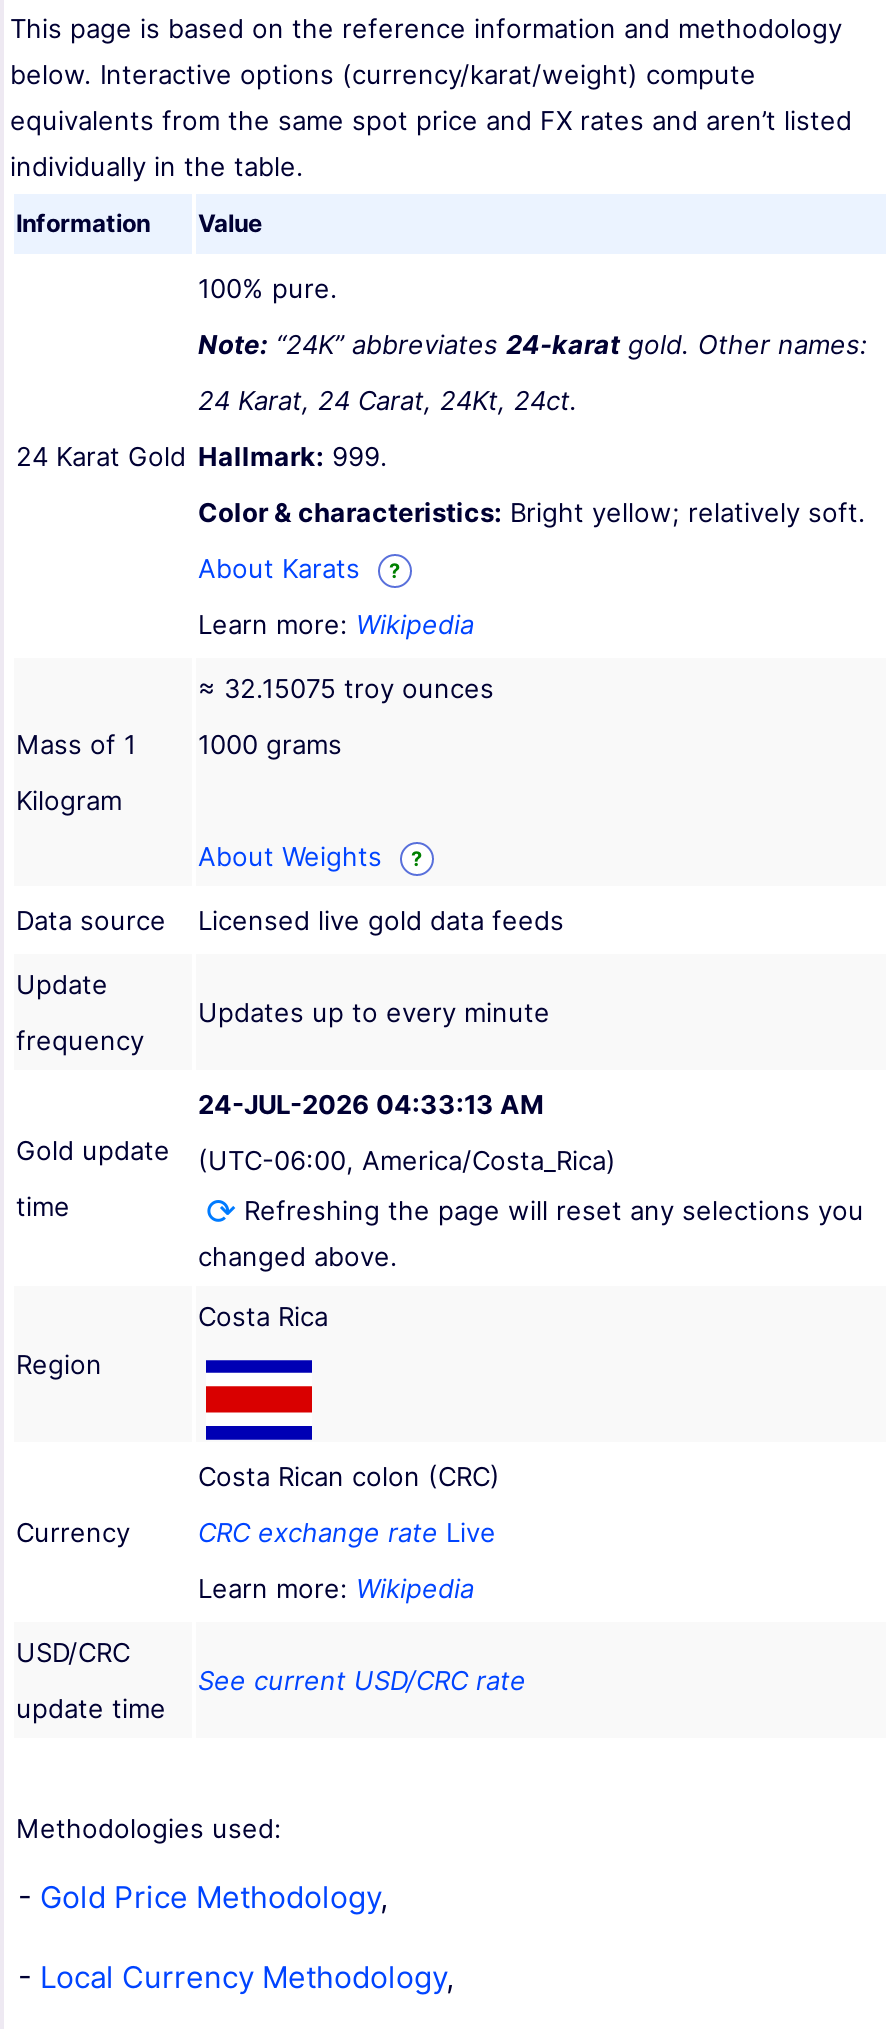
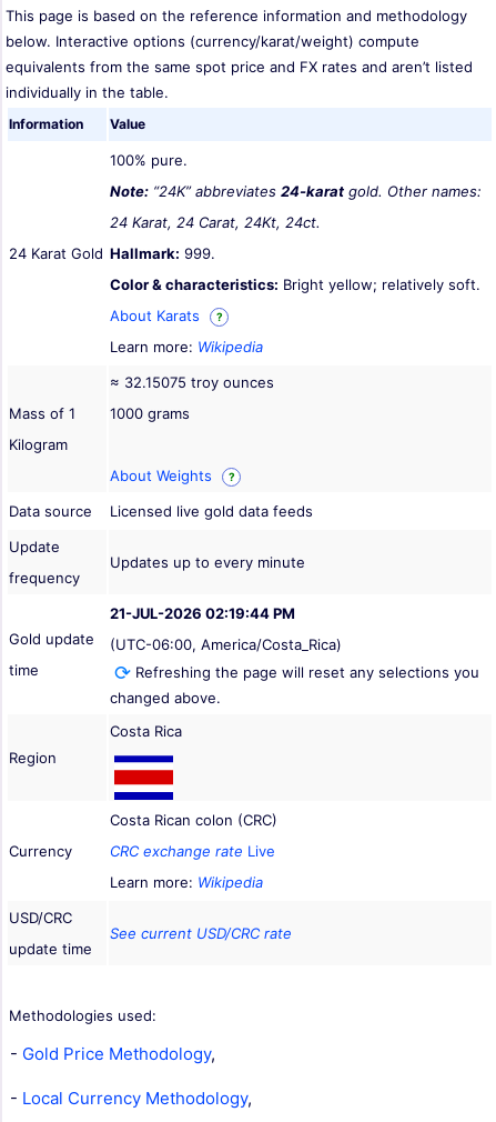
[198,1089,544,1121] 24-JUL-2026 04:33:13 AM -> [110,605,295,623] 21-JUL-2026 02:19:44 PM

